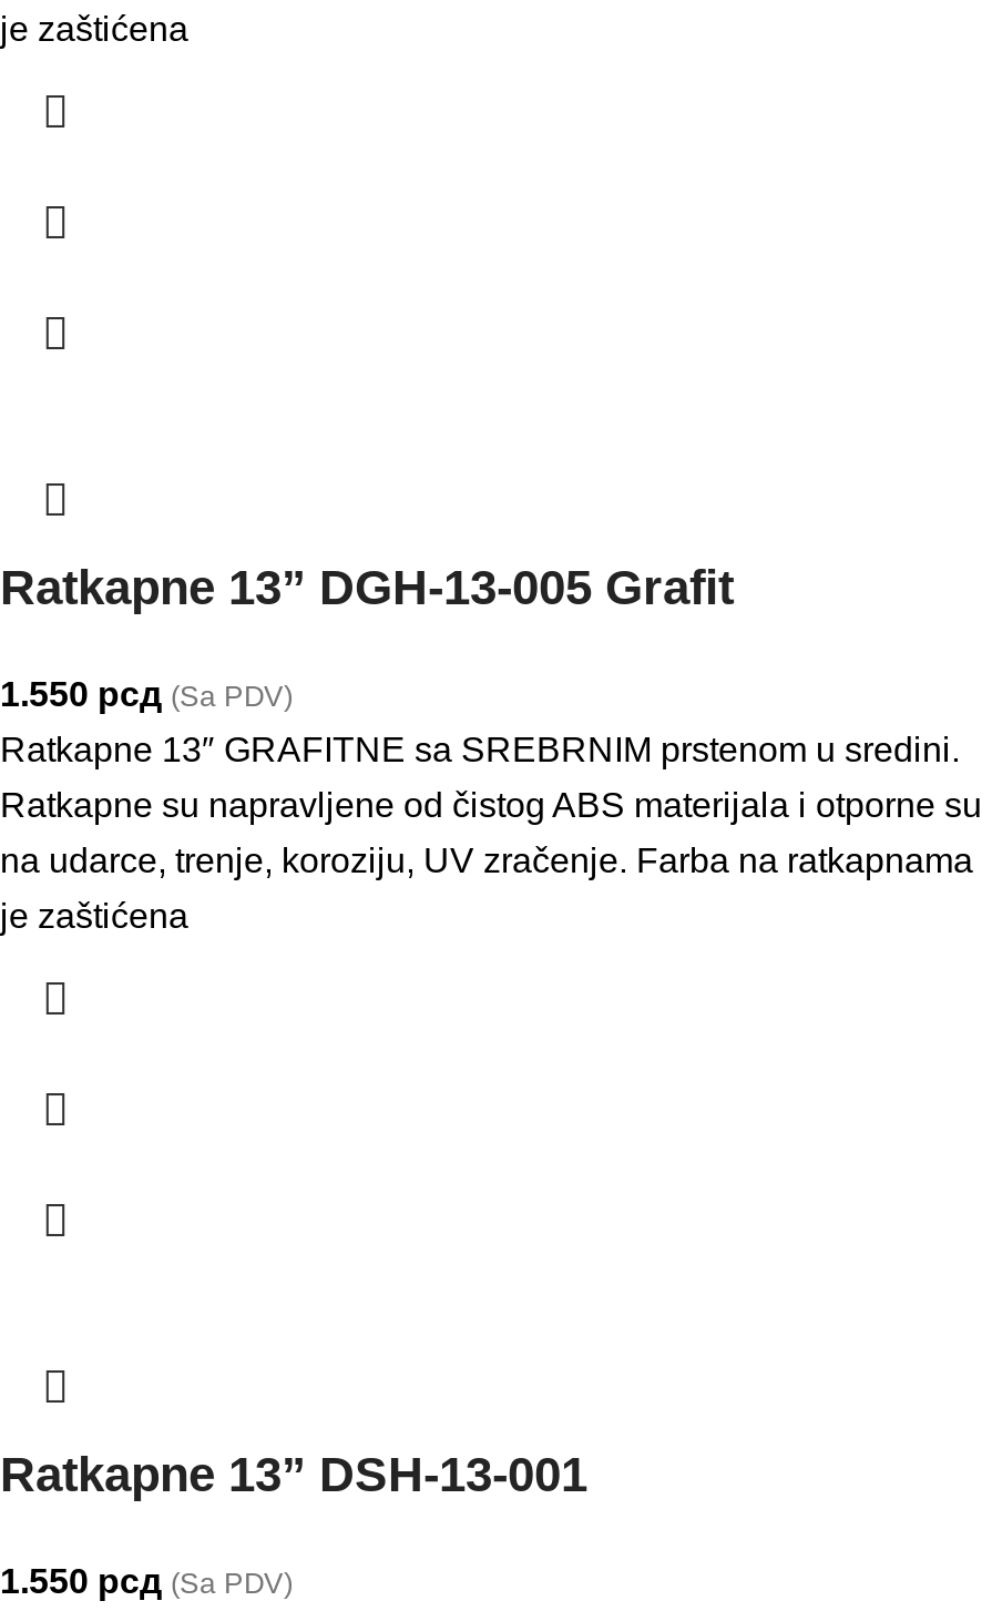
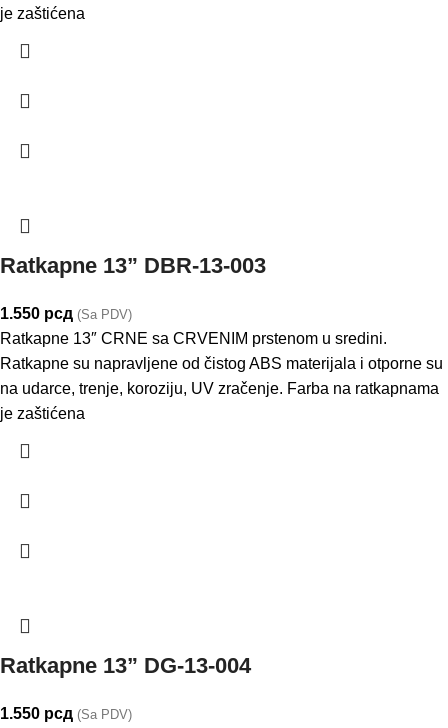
[0,561,734,616] Ratkapne 13” DGH-13-005 Grafit -> [0,253,266,278] Ratkapne 13” DBR-13-003
[0,731,960,769] Ratkapne 13″ GRAFITNE sa SREBRNIM prstenom u sredini. -> [0,330,387,347] Ratkapne 13″ CRNE sa CRVENIM prstenom u sredini.
[0,1448,587,1503] Ratkapne 13” DSH-13-001 -> [0,653,251,678] Ratkapne 13” DG-13-004

